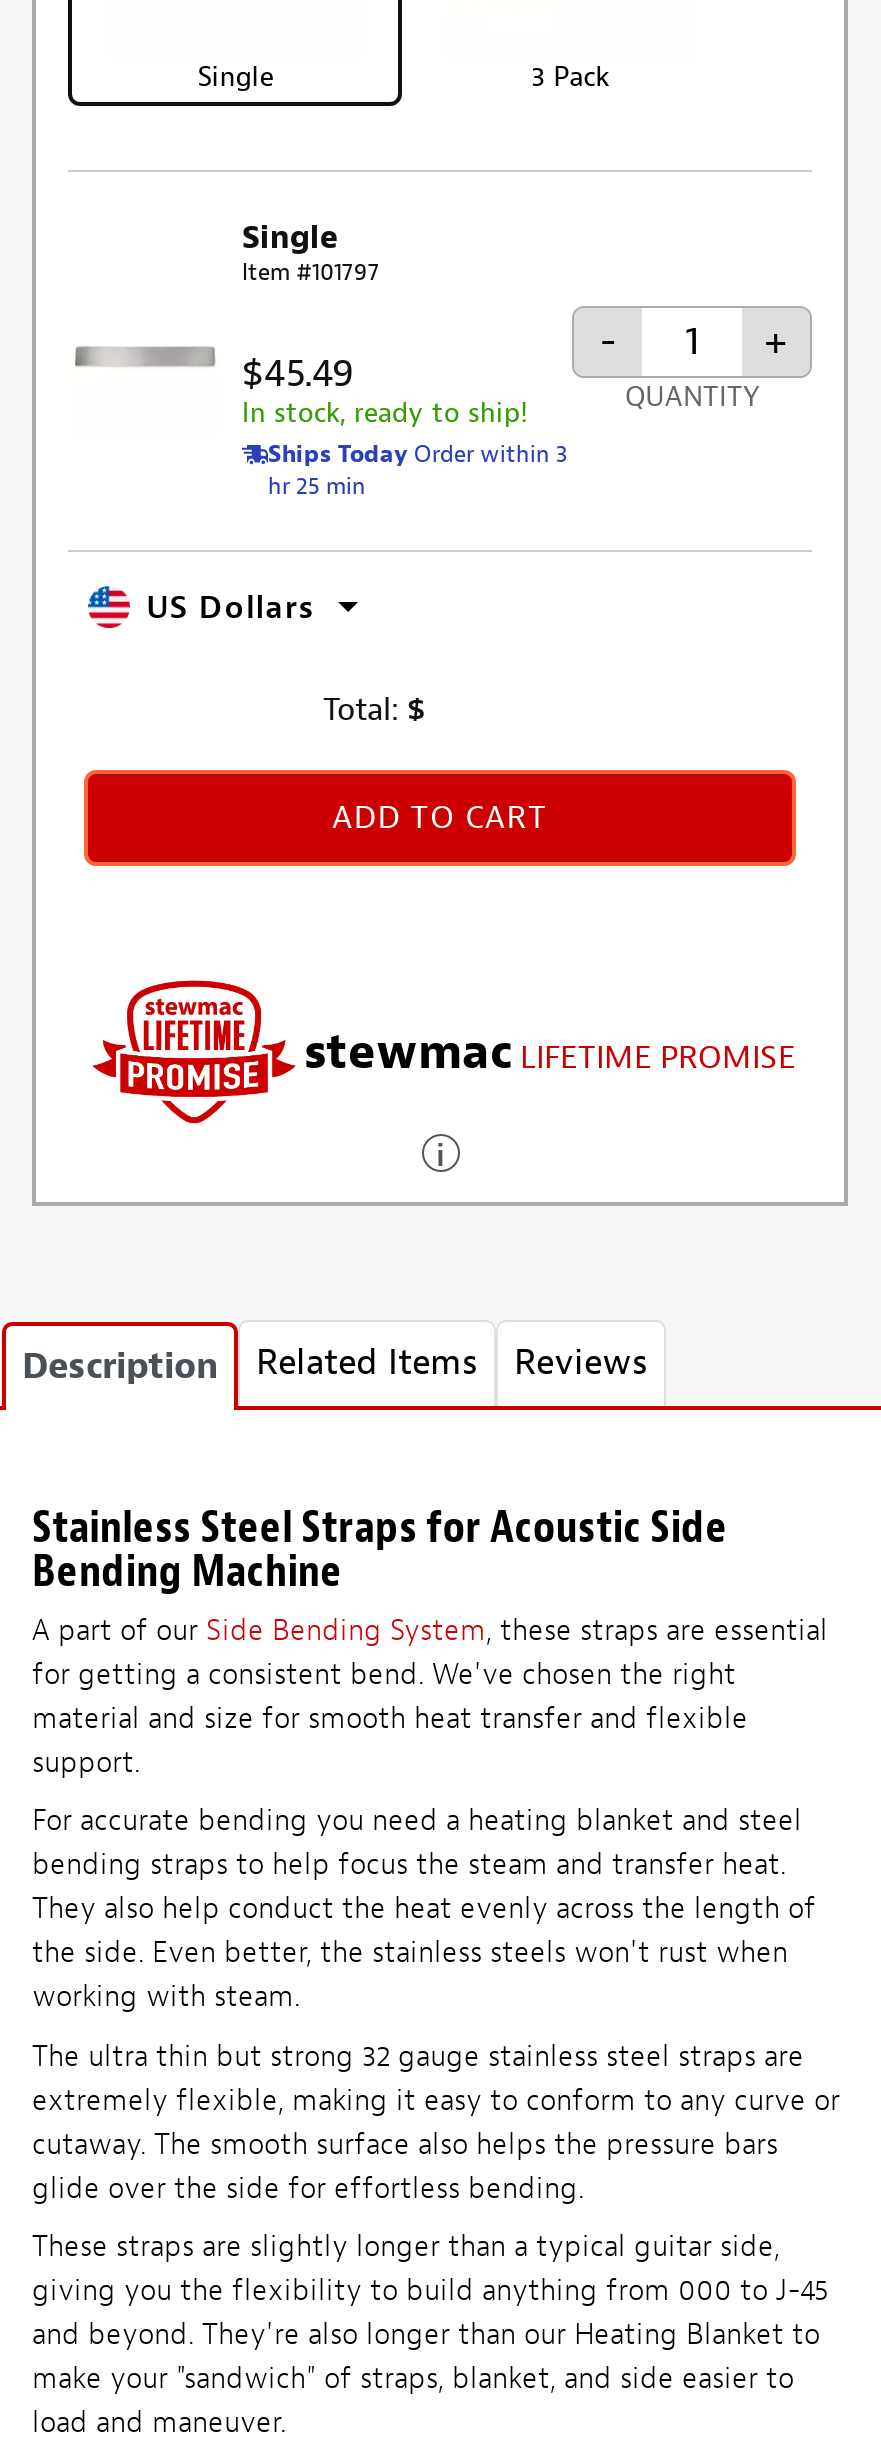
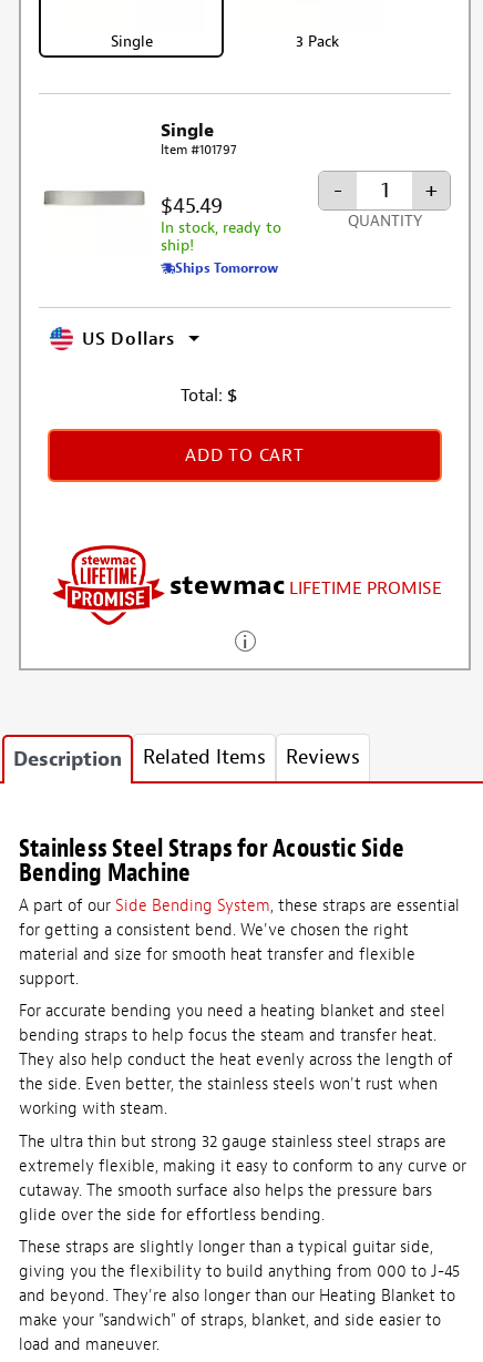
[242,397,568,503] In stock, ready to ship! | Ships Today Order within 3 | hr 25 min -> [160,219,281,277] In stock, ready to | ship! | Ships Tomorrow

